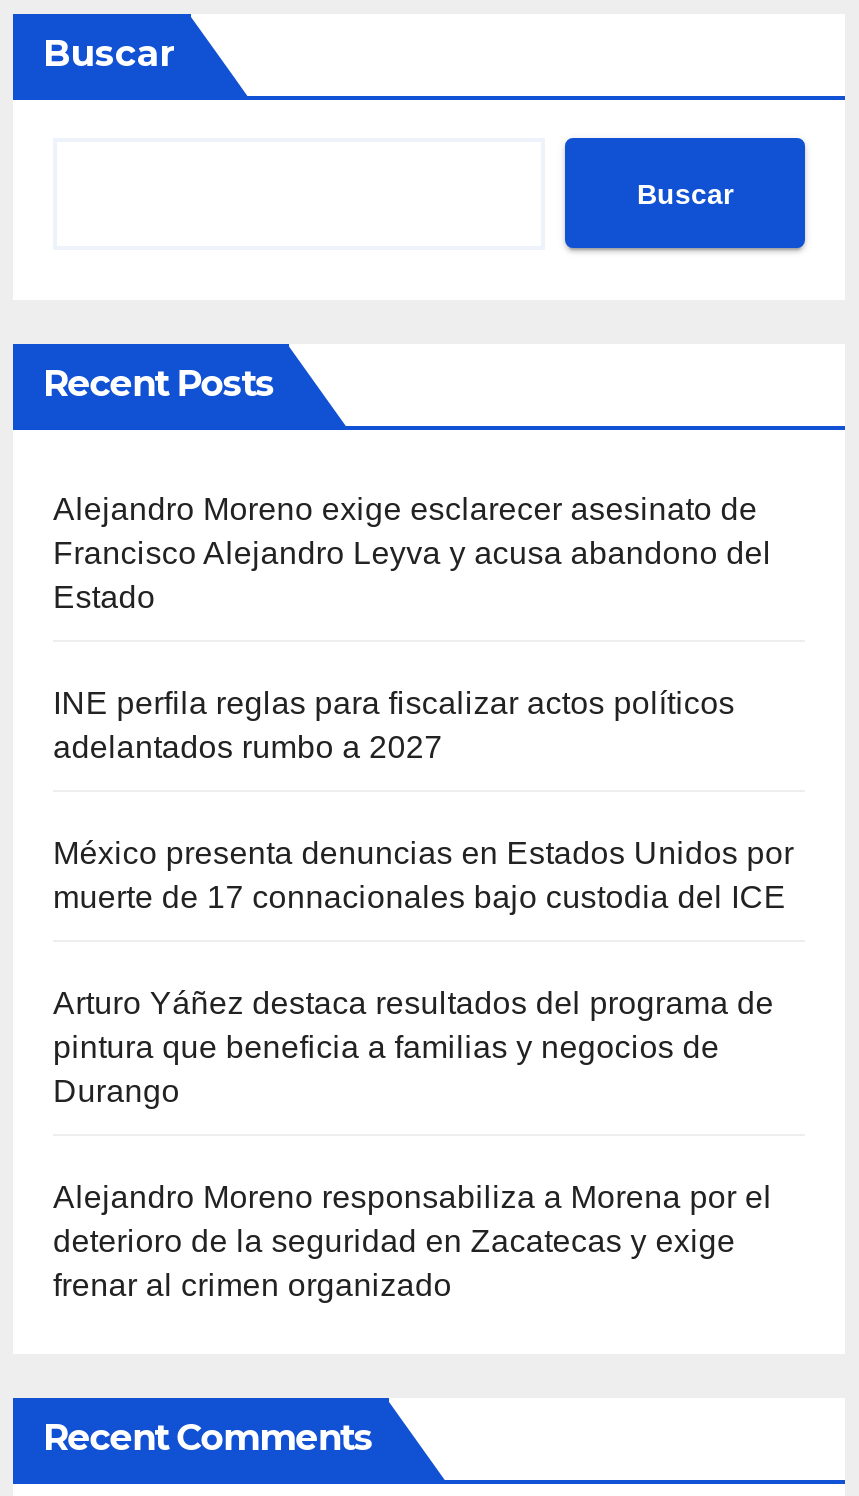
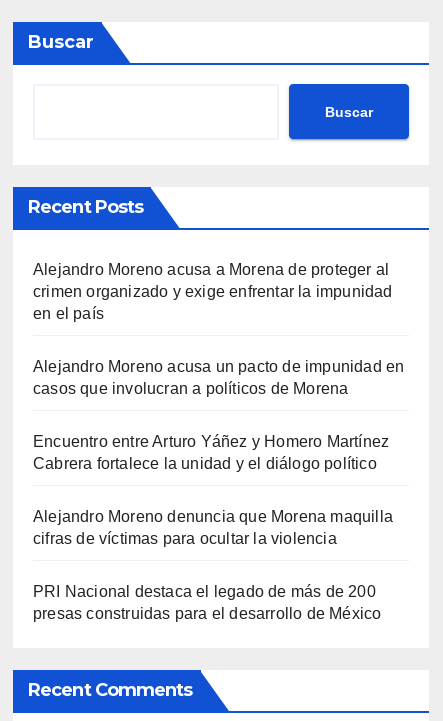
[53,492,771,614] Alejandro Moreno exige esclarecer asesinato de | Francisco Alejandro Leyva y acusa abandono del | Estado -> [33,261,393,322] Alejandro Moreno acusa a Morena de proteger al | crimen organizado y exige enfrentar la impunidad | en el país
[53,686,735,764] INE perfila reglas para fiscalizar actos políticos | adelantados rumbo a 2027 -> [33,358,404,397] Alejandro Moreno acusa un pacto de impunidad en | casos que involucran a políticos de Morena
[53,836,794,914] México presenta denuncias en Estados Unidos por | muerte de 17 connacionales bajo custodia del ICE -> [33,433,389,472] Encuentro entre Arturo Yáñez y Homero Martínez | Cabrera fortalece la unidad y el diálogo político
[53,986,774,1108] Arturo Yáñez destaca resultados del programa de | pintura que beneficia a familias y negocios de | Durango -> [33,508,393,547] Alejandro Moreno denuncia que Morena maquilla | cifras de víctimas para ocultar la violencia
[53,1180,772,1302] Alejandro Moreno responsabiliza a Morena por el | deterioro de la seguridad en Zacatecas y exige | frenar al crimen organizado -> [33,583,381,622] PRI Nacional destaca el legado de más de 200 | presas construidas para el desarrollo de México

